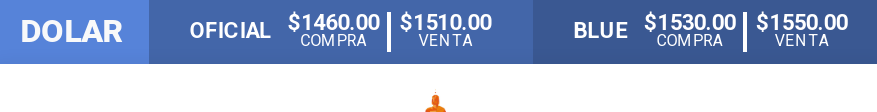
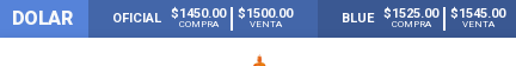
[287,9,379,35] $1460.00 -> [171,5,226,21] $1450.00
[399,9,491,35] $1510.00 -> [238,5,293,21] $1500.00
[644,9,736,35] $1530.00 -> [384,5,439,21] $1525.00
[756,9,848,35] $1550.00 -> [451,5,506,21] $1545.00

